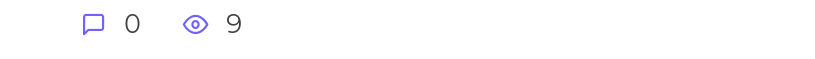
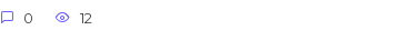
[226,9,242,39] 9 -> [80,10,92,26] 12

